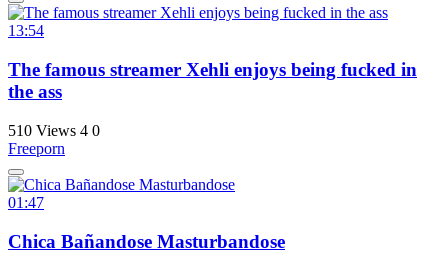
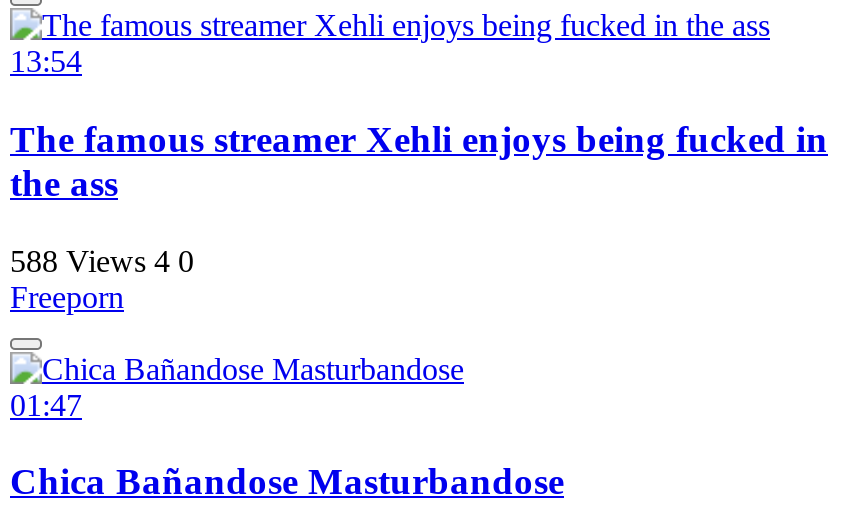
[8,122,100,139] 510 Views 4 0 -> [10,244,194,278] 588 Views 4 0

